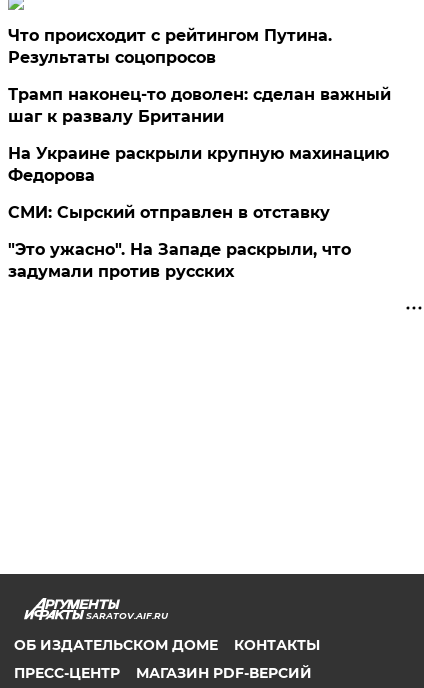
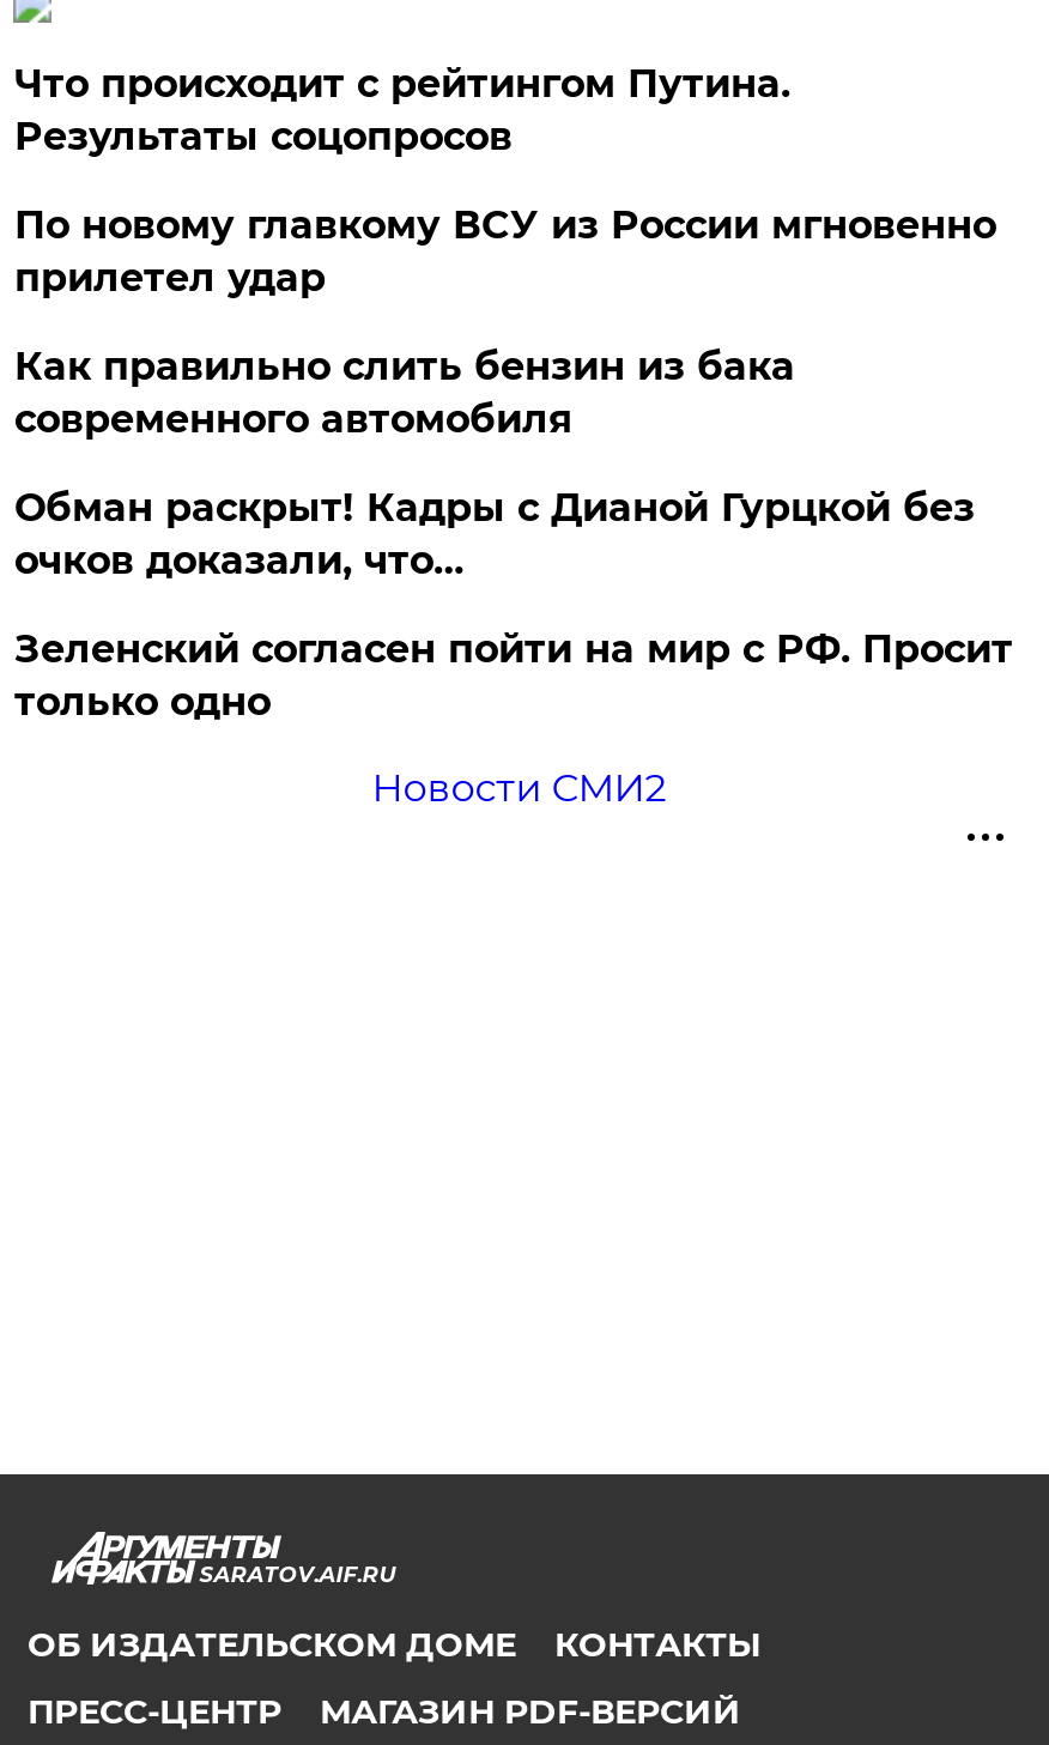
[8,85,391,281] Трамп наконец-то доволен: сделан важный | шаг к развалу Британии | На Украине раскрыли крупную махинацию | Федорова | СМИ: Сырский отправлен в отставку | "Это ужасно". На Западе раскрыли, что | задумали против русских -> [14,204,1013,812] По новому главкому ВСУ из России мгновенно | прилетел удар | Как правильно слить бензин из бака | современного автомобиля | Обман раскрыт! Кадры с Дианой Гурцкой без | очков доказали, что… | Зеленский согласен пойти на мир с РФ. Просит | только одно | Новости СМИ2

